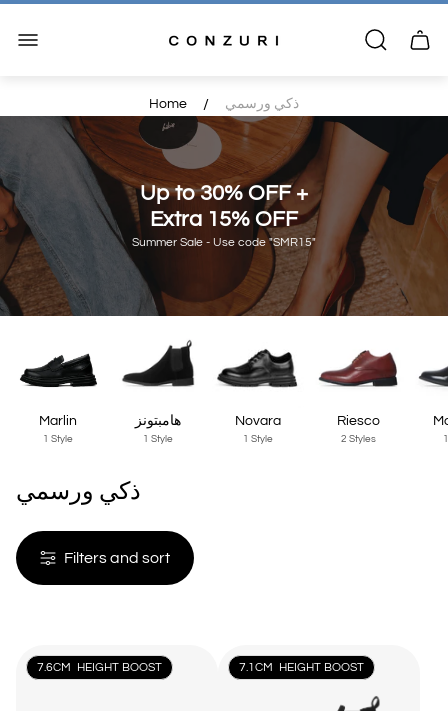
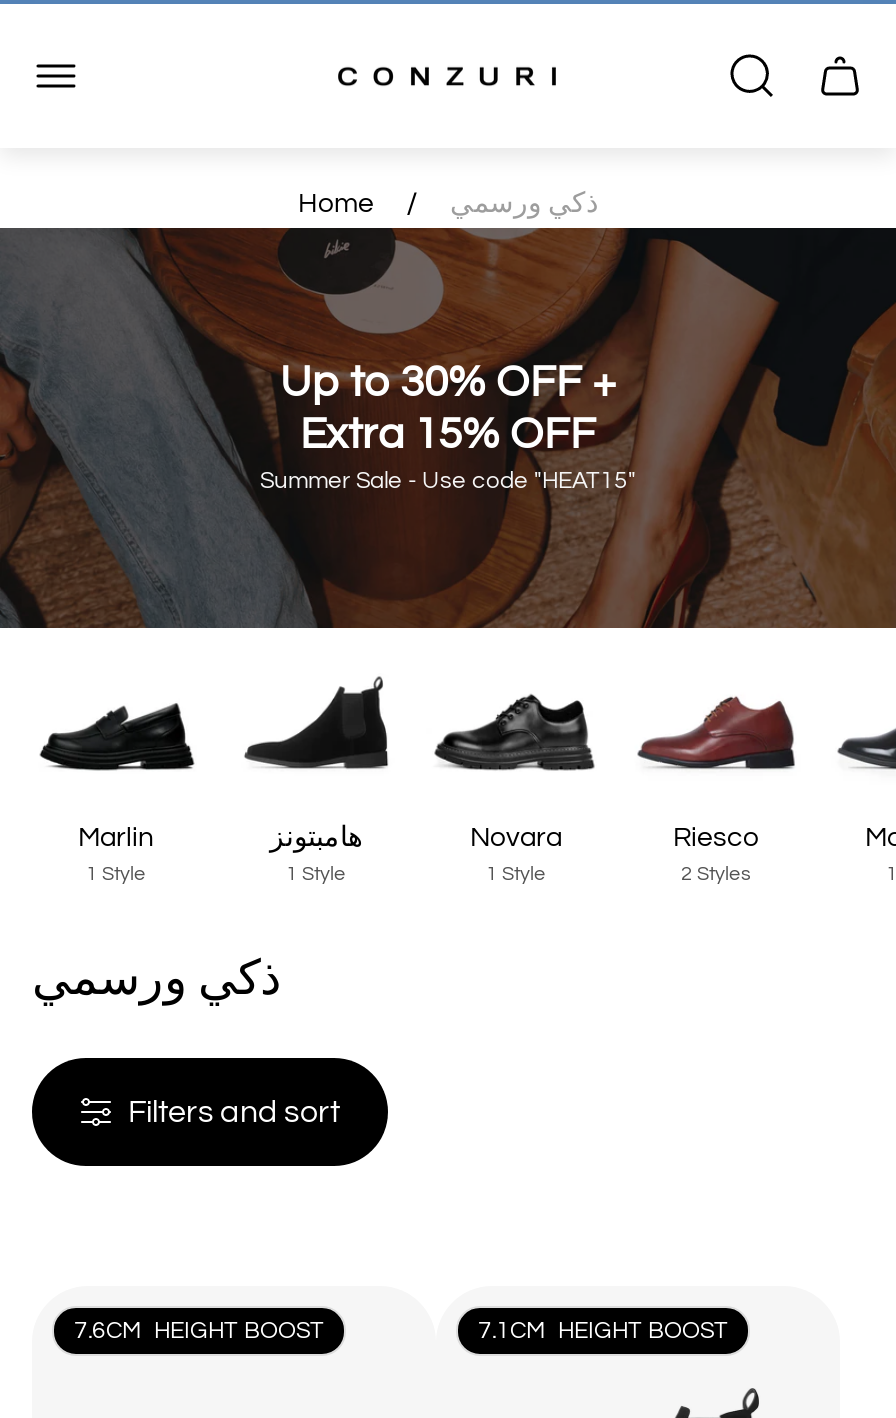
[132,236,316,249] Summer Sale - Use code "SMR15" -> [260,468,636,494] Summer Sale - Use code "HEAT15"

